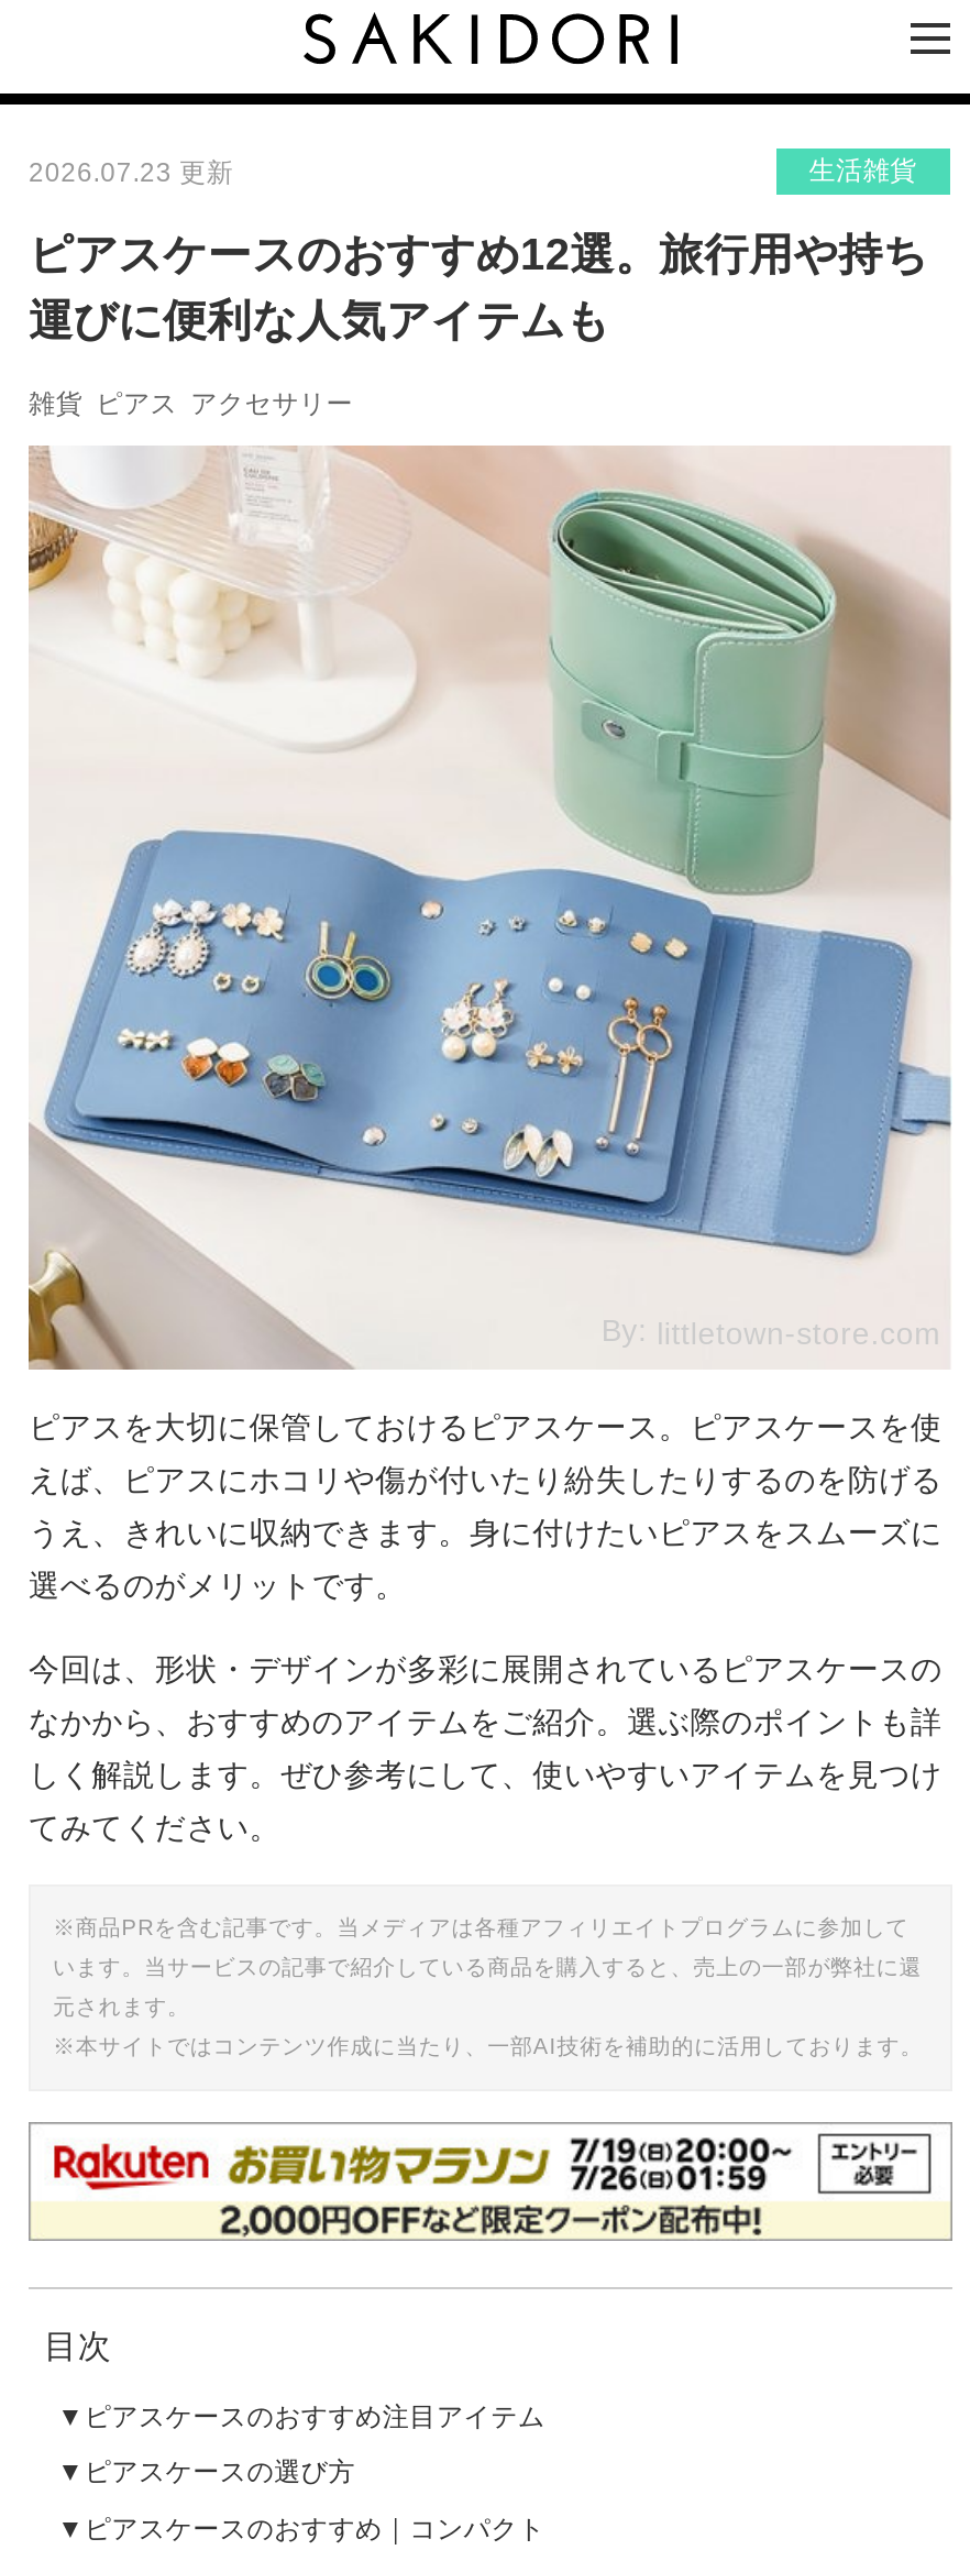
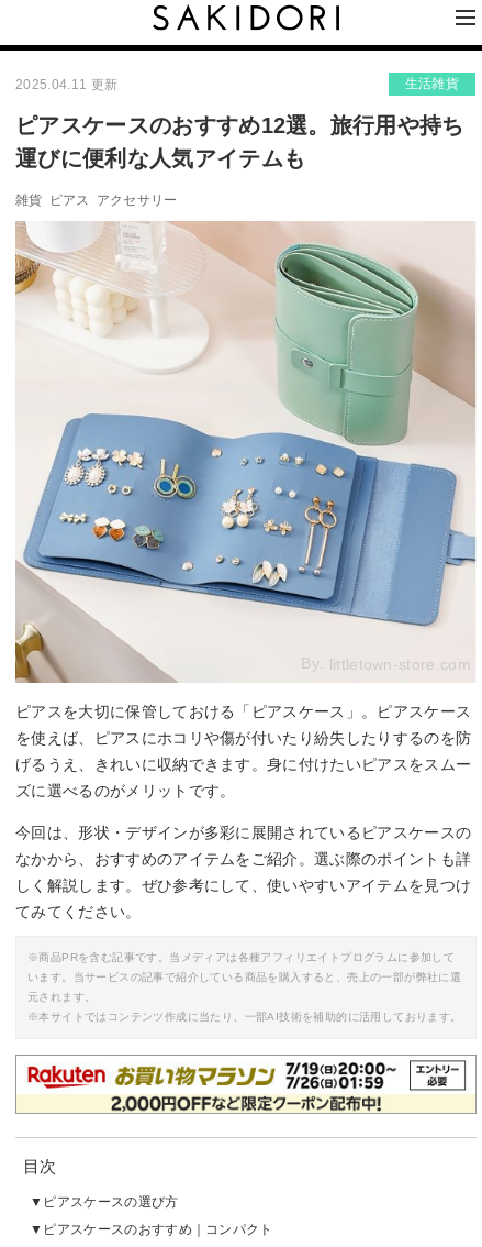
[29,157,234,188] 2026.07.23 更新 -> [15,77,118,92] 2025.04.11 更新
[29,1409,942,1444] ピアスを大切に保管しておけるピアスケース。ピアスケースを使 -> [15,702,471,720] ピアスを大切に保管しておける「ピアスケース」。ピアスケース
[29,1462,942,1497] えば、ピアスにホコリや傷が付いたり紛失したりするのを防げる -> [15,729,471,746] を使えば、ピアスにホコリや傷が付いたり紛失したりするのを防
[29,1514,942,1550] うえ、きれいに収納できます。身に付けたいピアスをスムーズに -> [15,755,471,773] げるうえ、きれいに収納できます。身に付けたいピアスをスムー
[29,1567,406,1602] 選べるのがメリットです。 -> [15,782,236,799] ズに選べるのがメリットです。
[84,2401,545,2432] ピアスケースのおすすめ注目アイテム -> none

